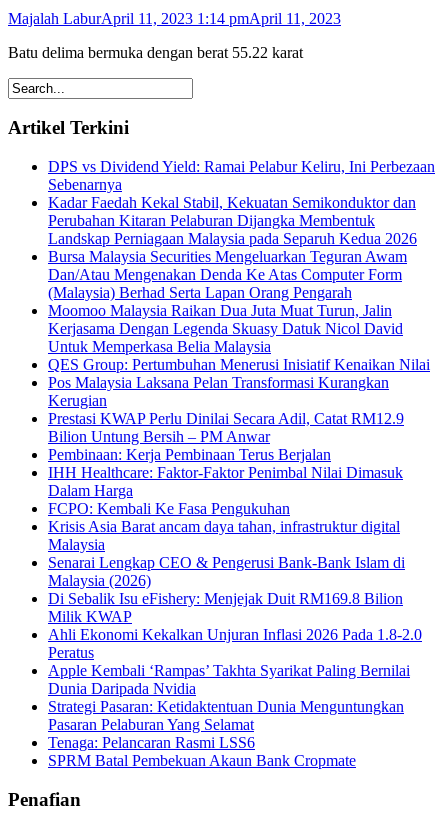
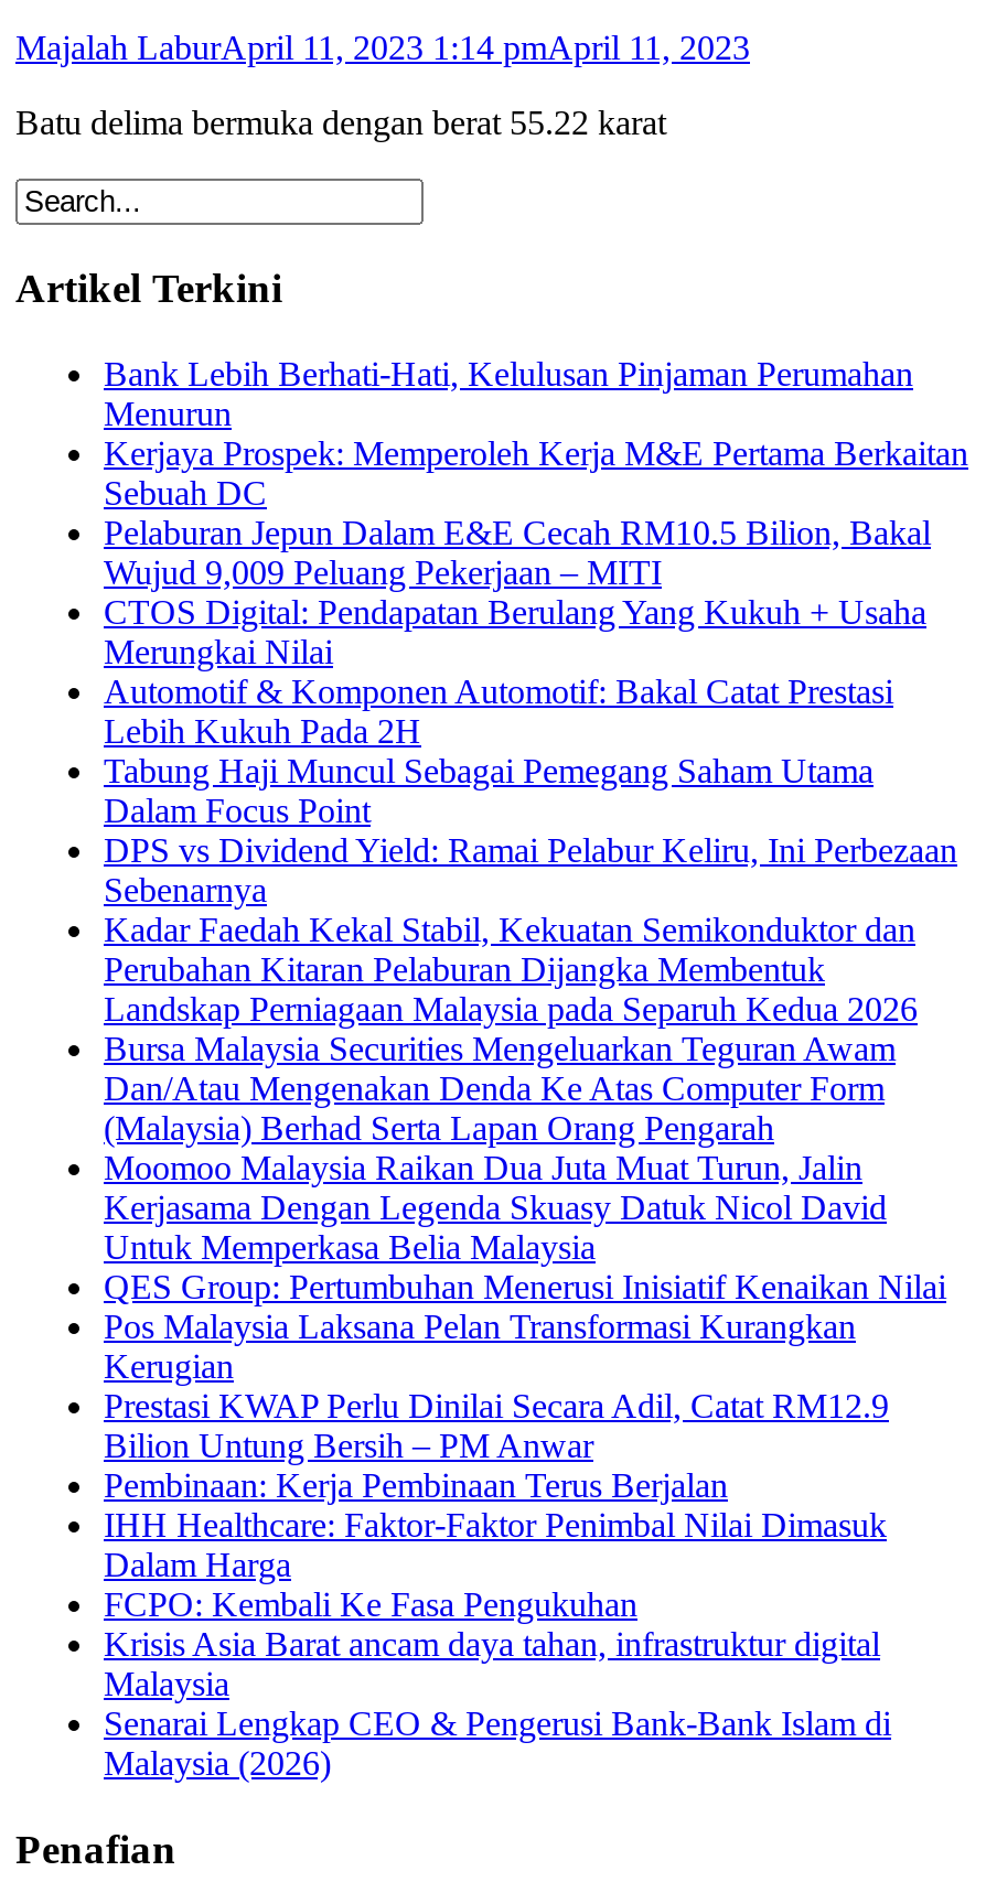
none -> [104,355,968,829] Bank Lebih Berhati-Hati, Kelulusan Pinjaman Perumahan | Menurun | Kerjaya Prospek: Memperoleh Kerja M&E Pertama Berkaitan | Sebuah DC | Pelaburan Jepun Dalam E&E Cecah RM10.5 Bilion, Bakal | Wujud 9,009 Peluang Pekerjaan – MITI | CTOS Digital: Pendapatan Berulang Yang Kukuh + Usaha | Merungkai Nilai | Automotif & Komponen Automotif: Bakal Catat Prestasi | Lebih Kukuh Pada 2H | Tabung Haji Muncul Sebagai Pemegang Saham Utama | Dalam Focus Point
moved [48,158,435,589] -> [104,831,957,1782]: DPS vs Dividend Yield: Ramai Pelabur Keliru, Ini Perbezaan | Sebenarnya | Kadar Faedah Kekal Stabil, Kekuatan Semikonduktor dan | ... | Senarai Lengkap CEO & Pengerusi Bank-Bank Islam di | Malaysia (2026)
[48,590,422,769] Di Sebalik Isu eFishery: Menjejak Duit RM169.8 Bilion | Milik KWAP | Ahli Ekonomi Kekalkan Unjuran Inflasi 2026 Pada 1.8-2.0 | Peratus | Apple Kembali ‘Rampas’ Takhta Syarikat Paling Bernilai | Dunia Daripada Nvidia | Strategi Pasaran: Ketidaktentuan Dunia Menguntungkan | Pasaran Pelaburan Yang Selamat | Tenaga: Pelancaran Rasmi LSS6 | SPRM Batal Pembekuan Akaun Bank Cropmate -> none

